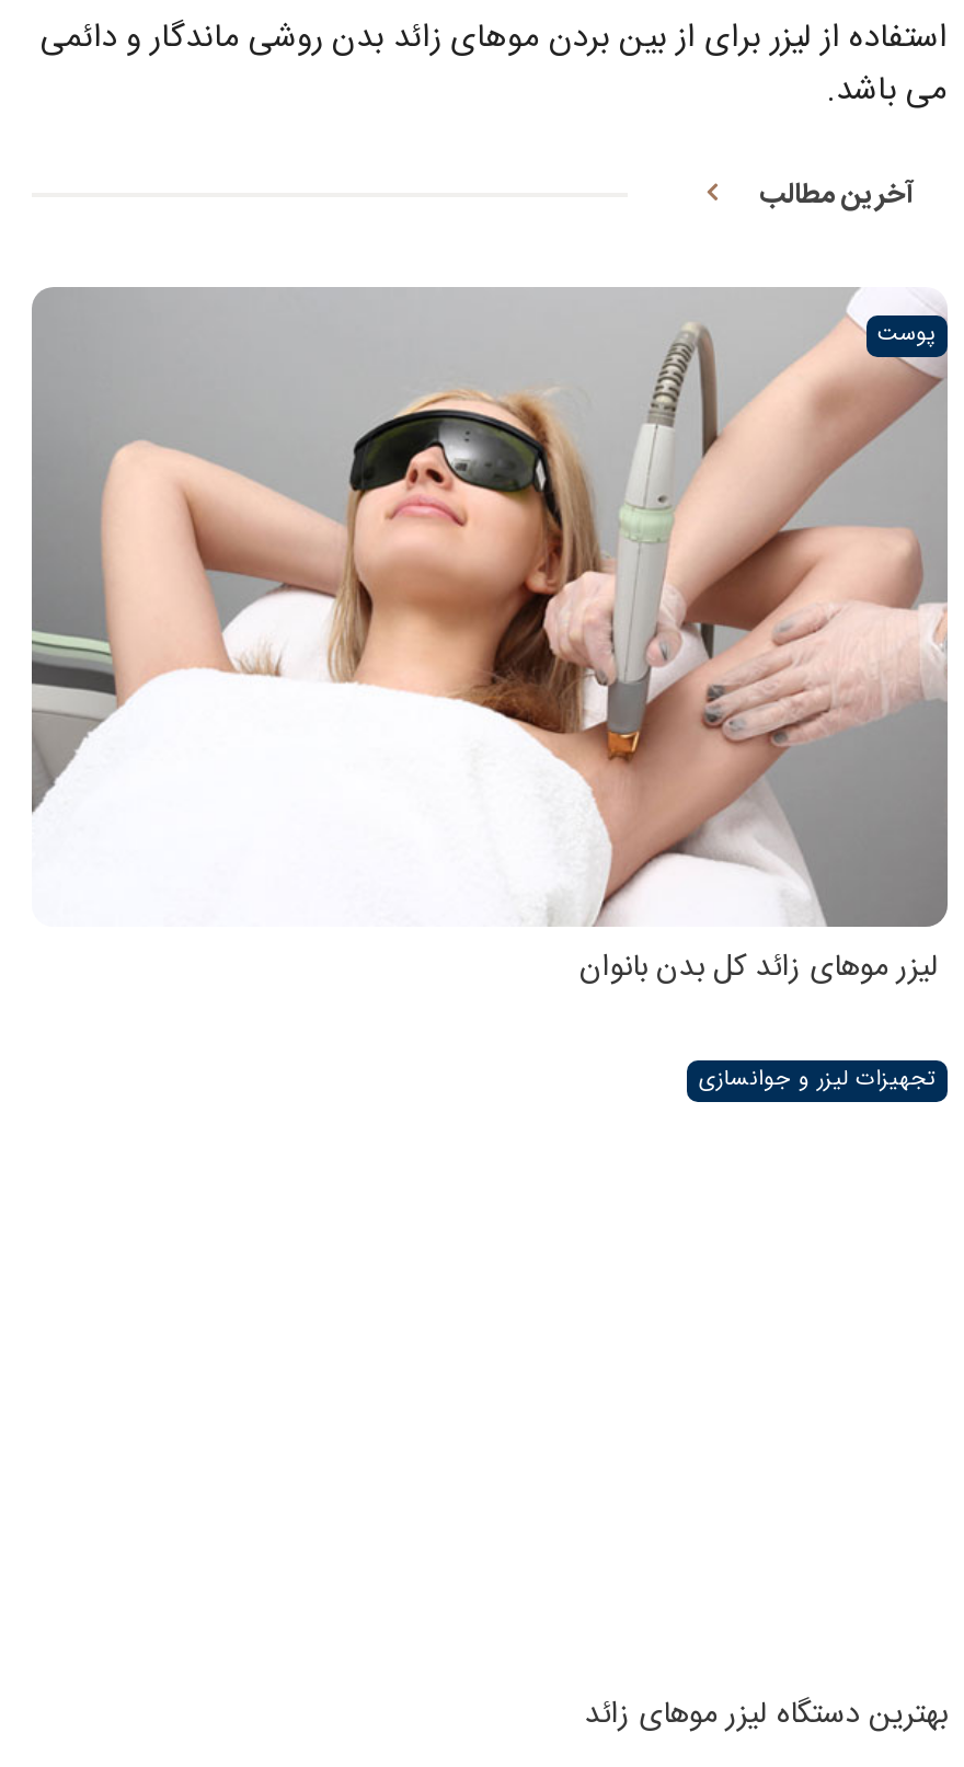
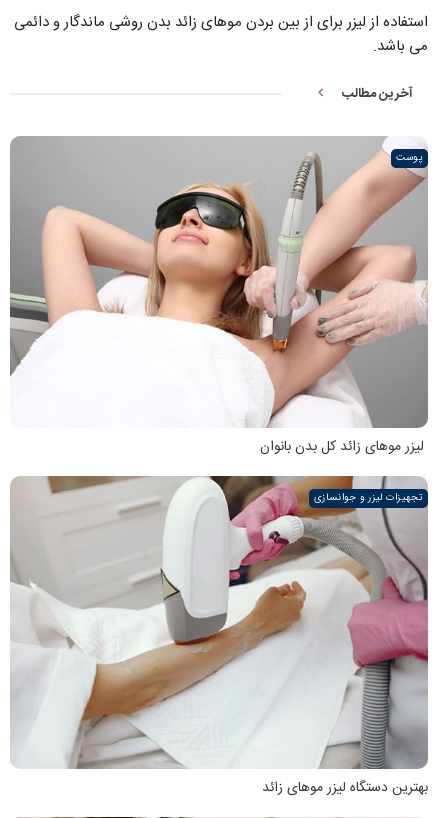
none -> [9,475,429,770] [image]

